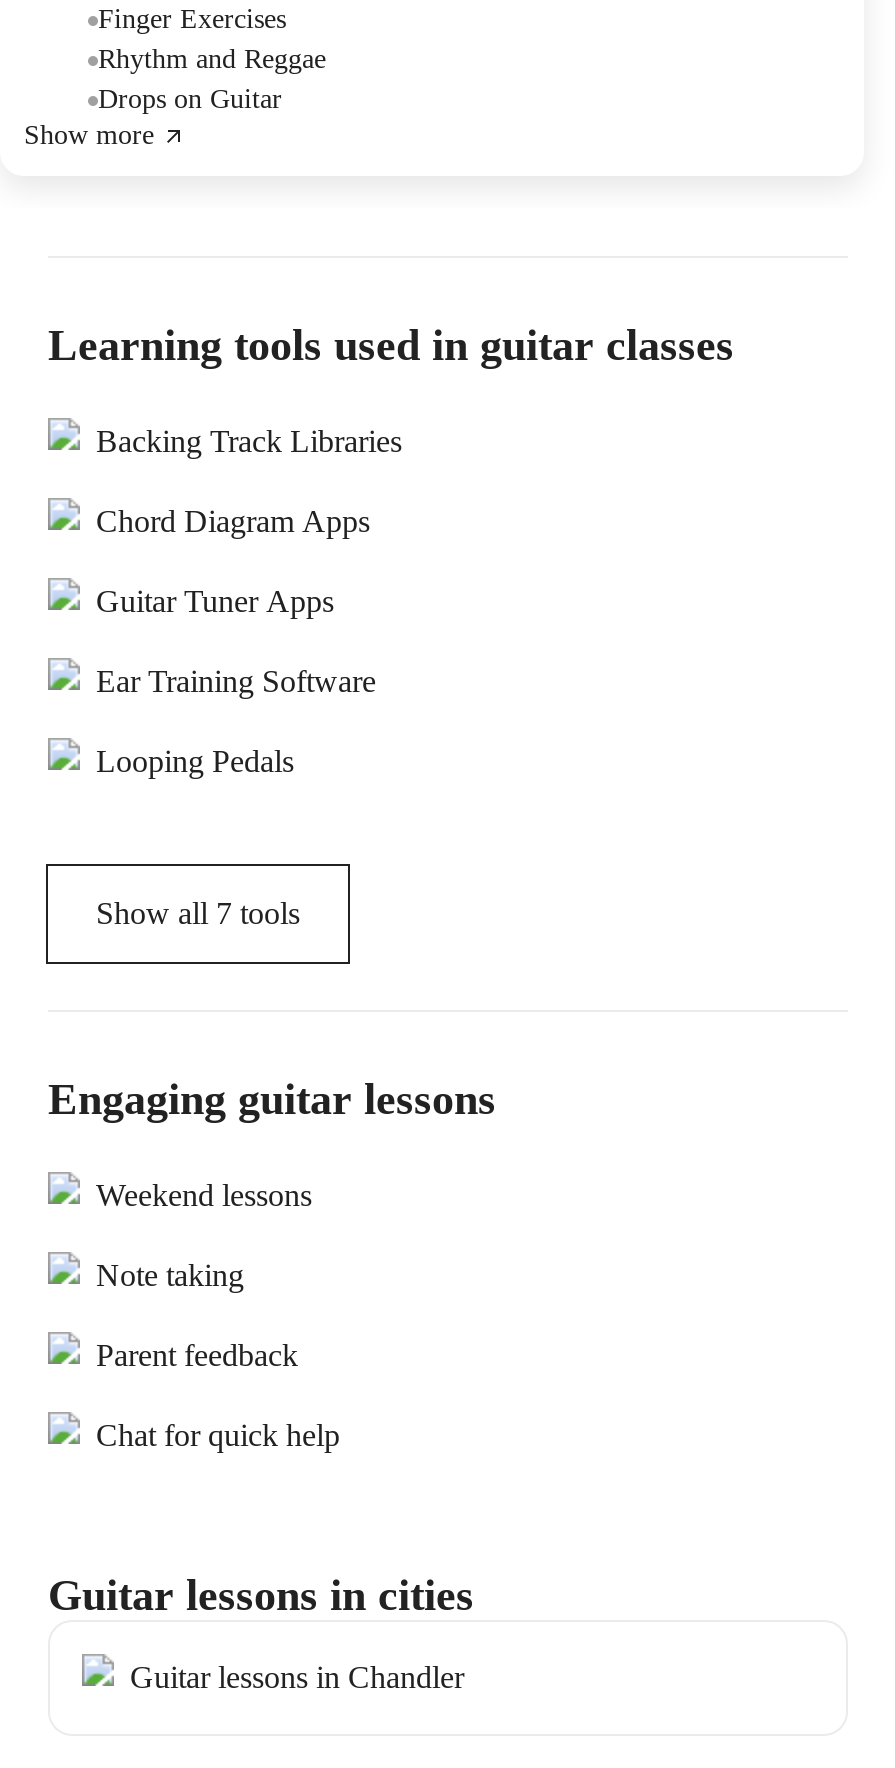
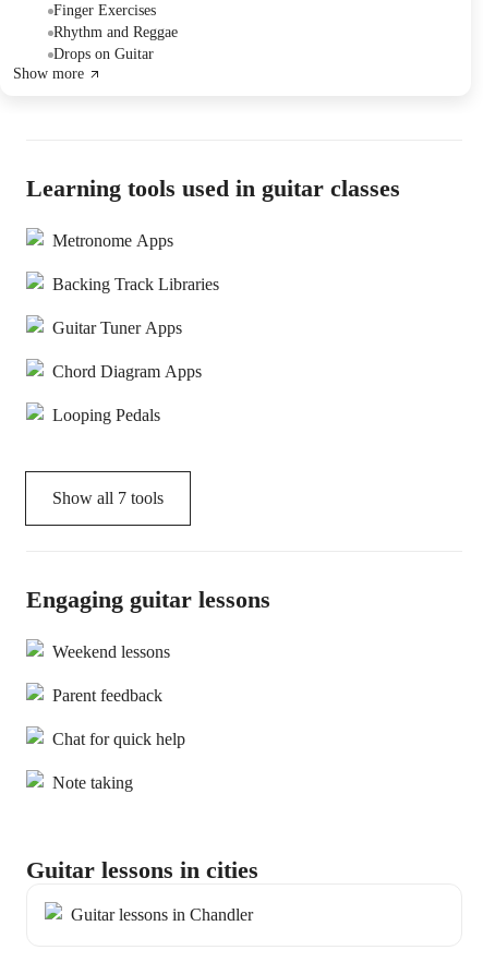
none -> [52,232,173,250] Metronome Apps
moved [96,425,402,459] -> [52,275,219,294]: Backing Track Libraries
moved [96,505,370,539] -> [52,363,202,381]: Chord Diagram Apps
[96,665,376,699] Ear Training Software -> none
moved [96,1259,244,1293] -> [52,774,133,792]: Note taking
moved [96,1339,340,1453] -> [52,686,185,749]: Parent feedback | Chat for quick help

